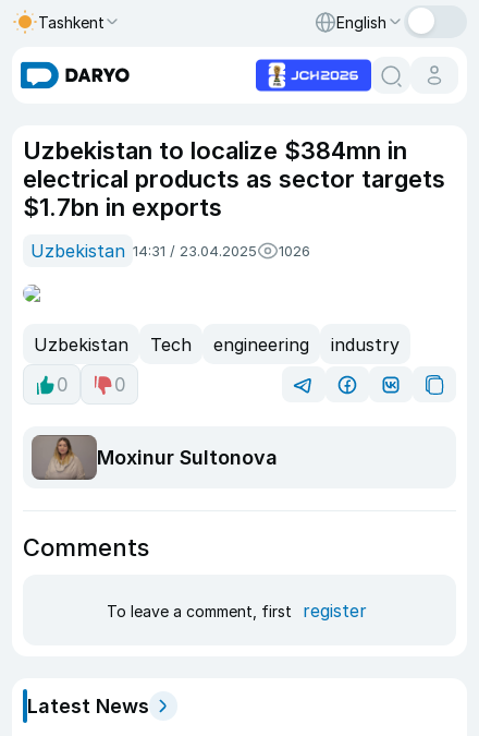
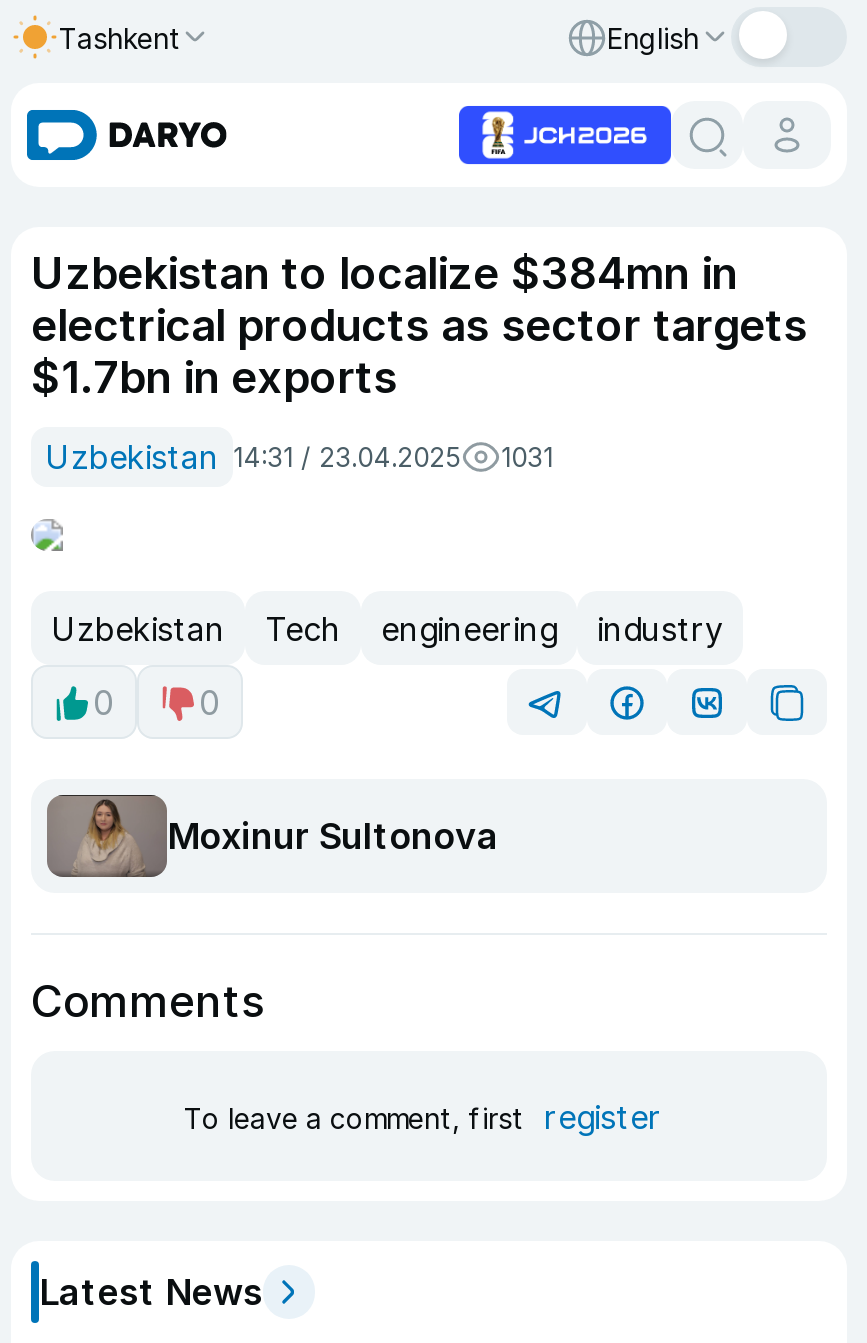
[30,240,310,262] Uzbekistan 14:31 / 23.04.2025 1026 -> [45,437,553,477] Uzbekistan 14:31 / 23.04.2025 1031

